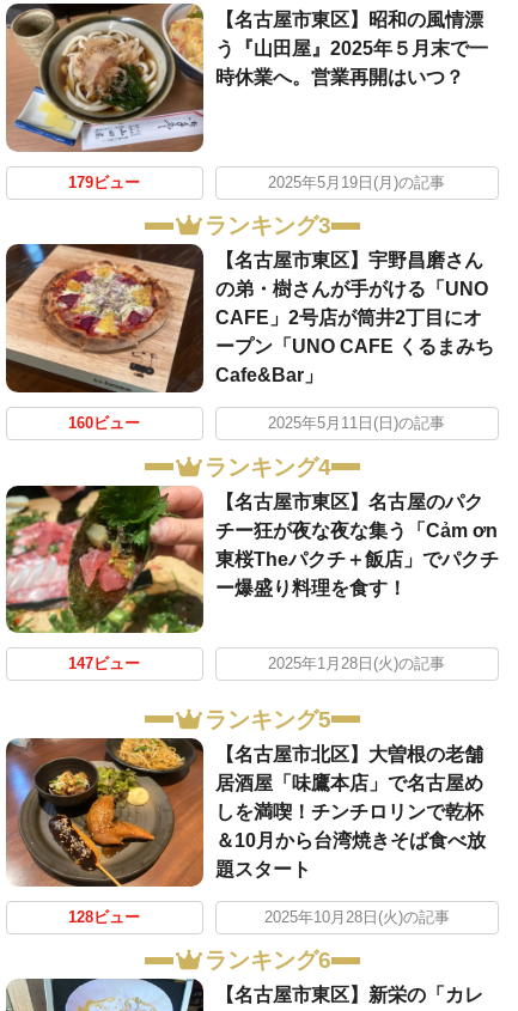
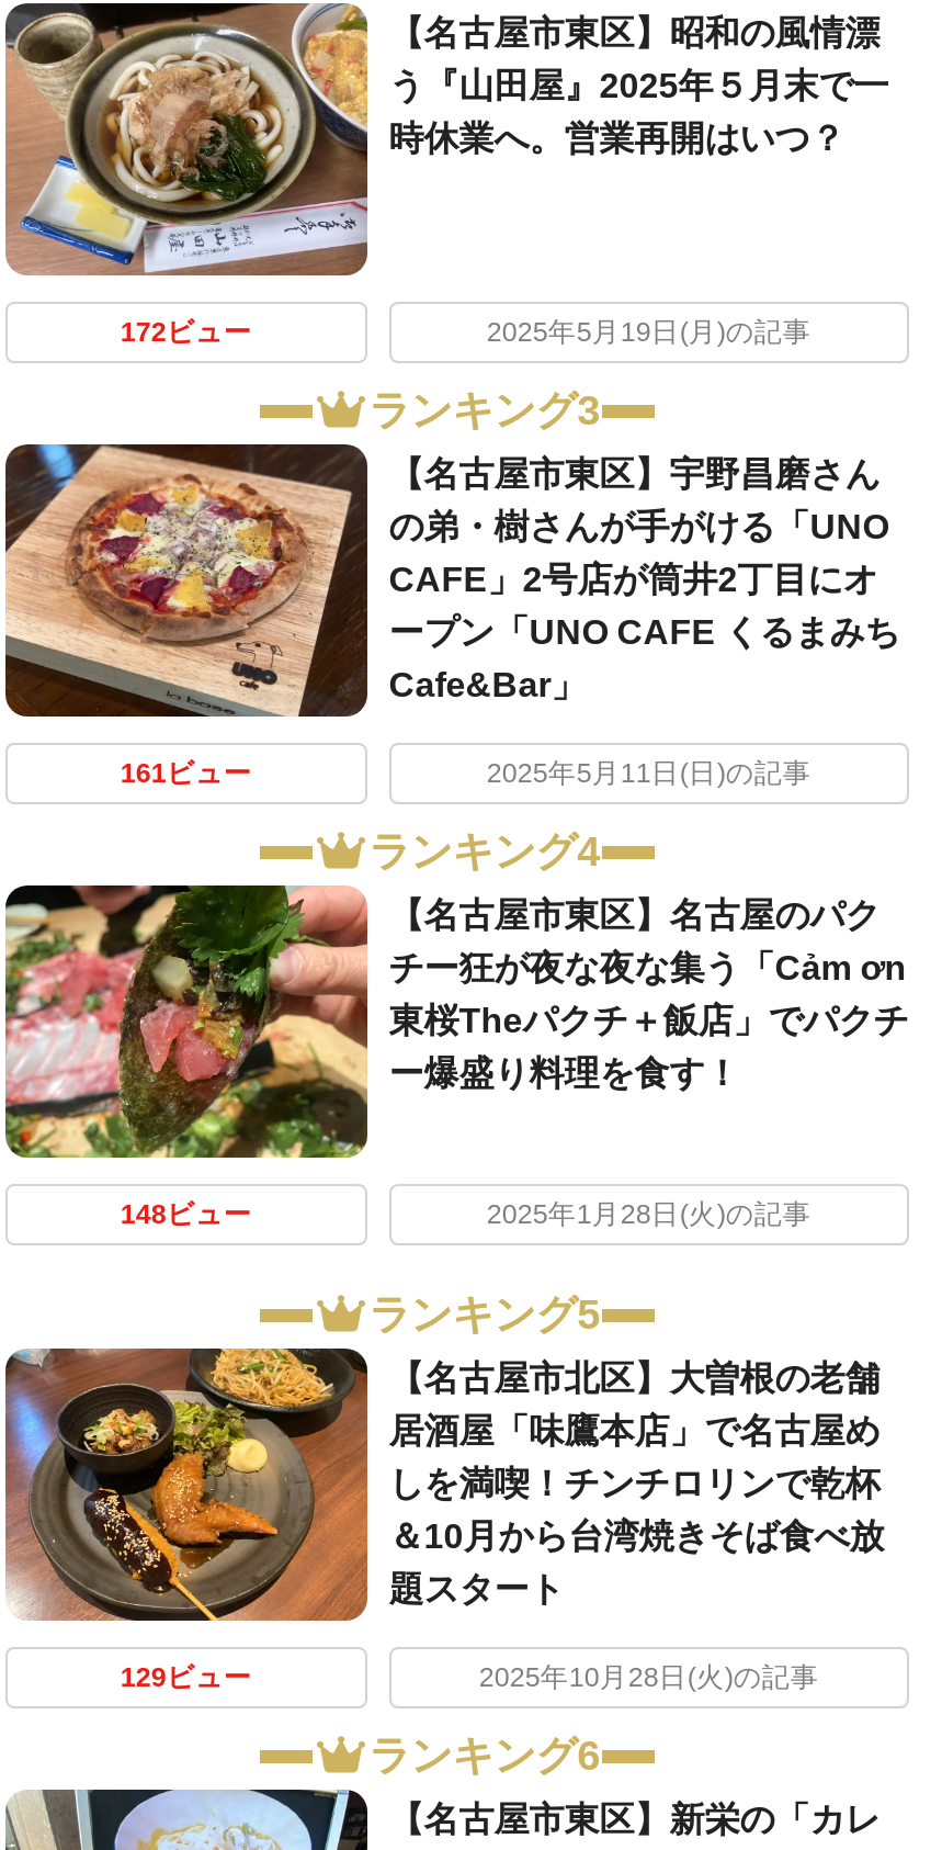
[69,175,140,191] 179ビュー -> [120,316,252,347] 172ビュー
[69,415,140,432] 160ビュー -> [120,758,252,788] 161ビュー
[69,656,140,673] 147ビュー -> [120,1199,252,1230] 148ビュー
[69,909,140,926] 128ビュー -> [120,1662,252,1693] 129ビュー

